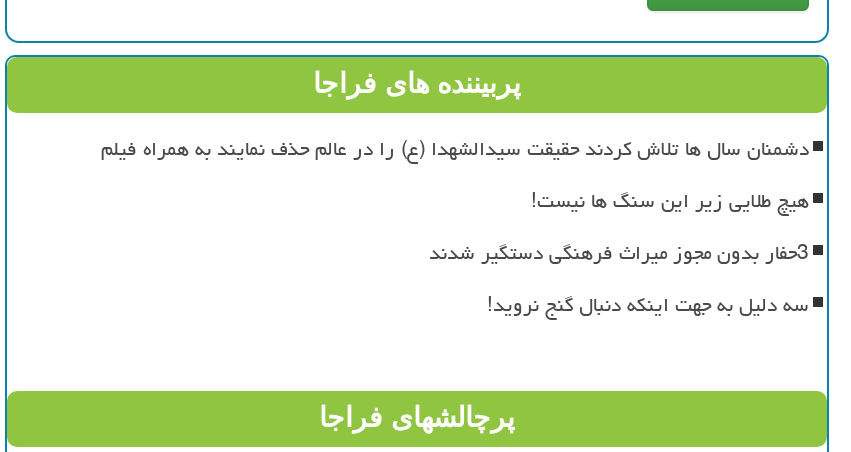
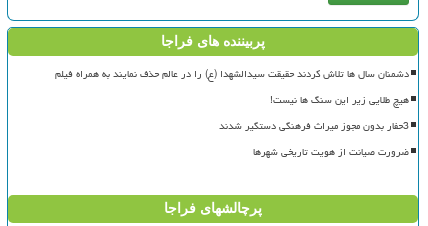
[487,284,809,324] سه دلیل به جهت اینکه دنبال گنج نروید! -> [253,142,409,162] ضرورت صیانت از هویت تاریخی شهرها

